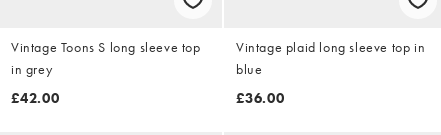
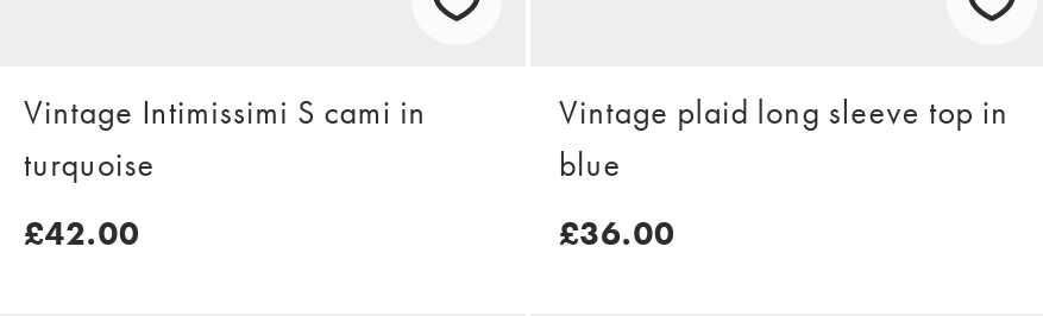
[11,38,201,78] Vintage Toons S long sleeve top | in grey -> [24,89,427,184] Vintage Intimissimi S cami in | turquoise

